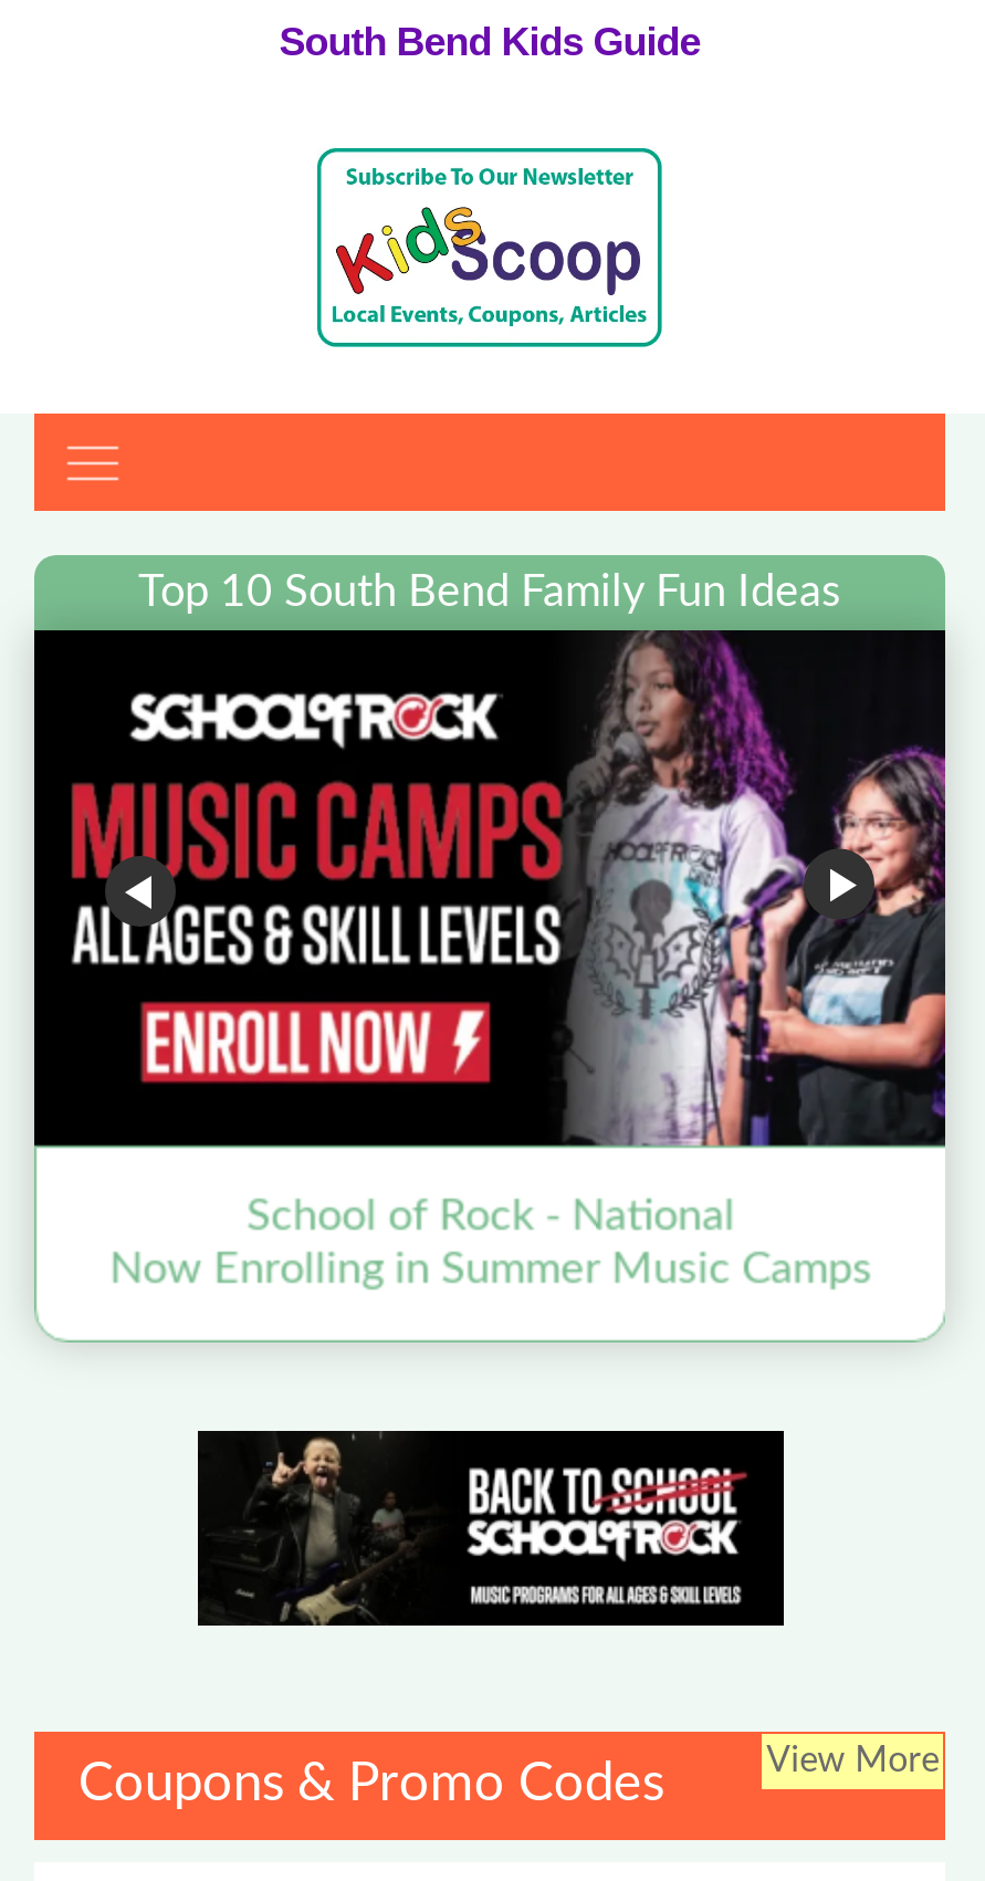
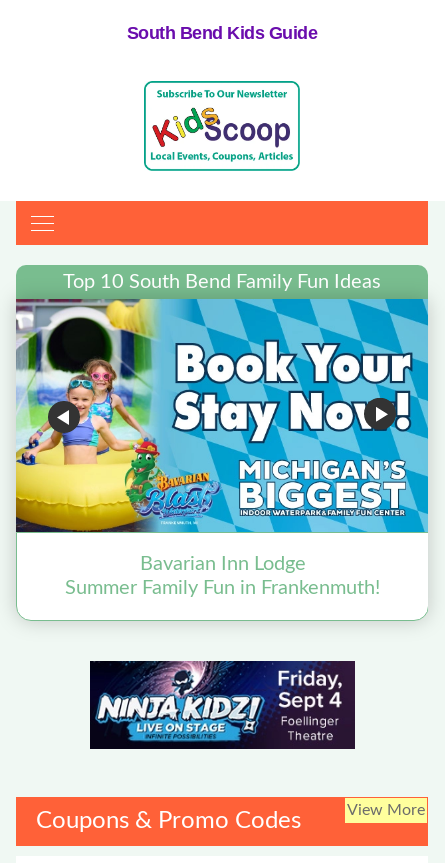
[32,628,947,1292] [image] | School of Rock - National | Now Enrolling in Summer Music Camps -> [15,298,429,598] [image] | Bavarian Inn Lodge | Summer Family Fun in Frankenmuth!
[205,1429,784,1626] [image] -> [94,660,355,749] [image]

